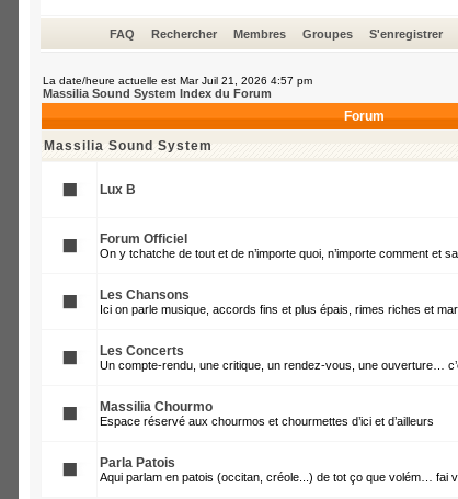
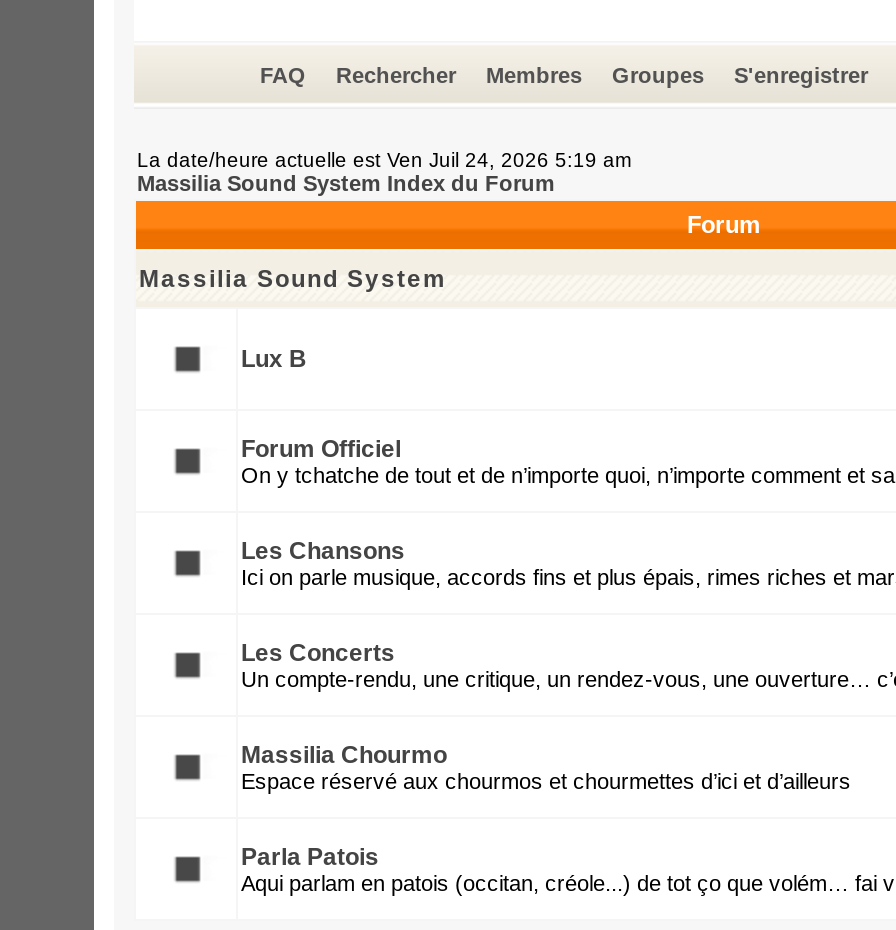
[42,75,312,87] La date/heure actuelle est Mar Juil 21, 2026 4:57 pm -> [137,149,631,171] La date/heure actuelle est Ven Juil 24, 2026 5:19 am

